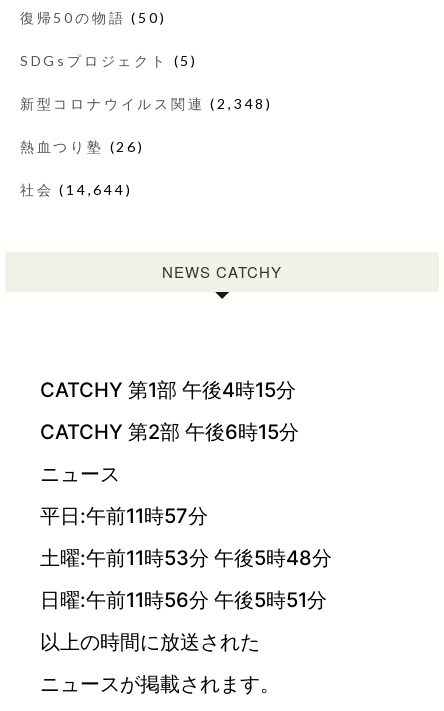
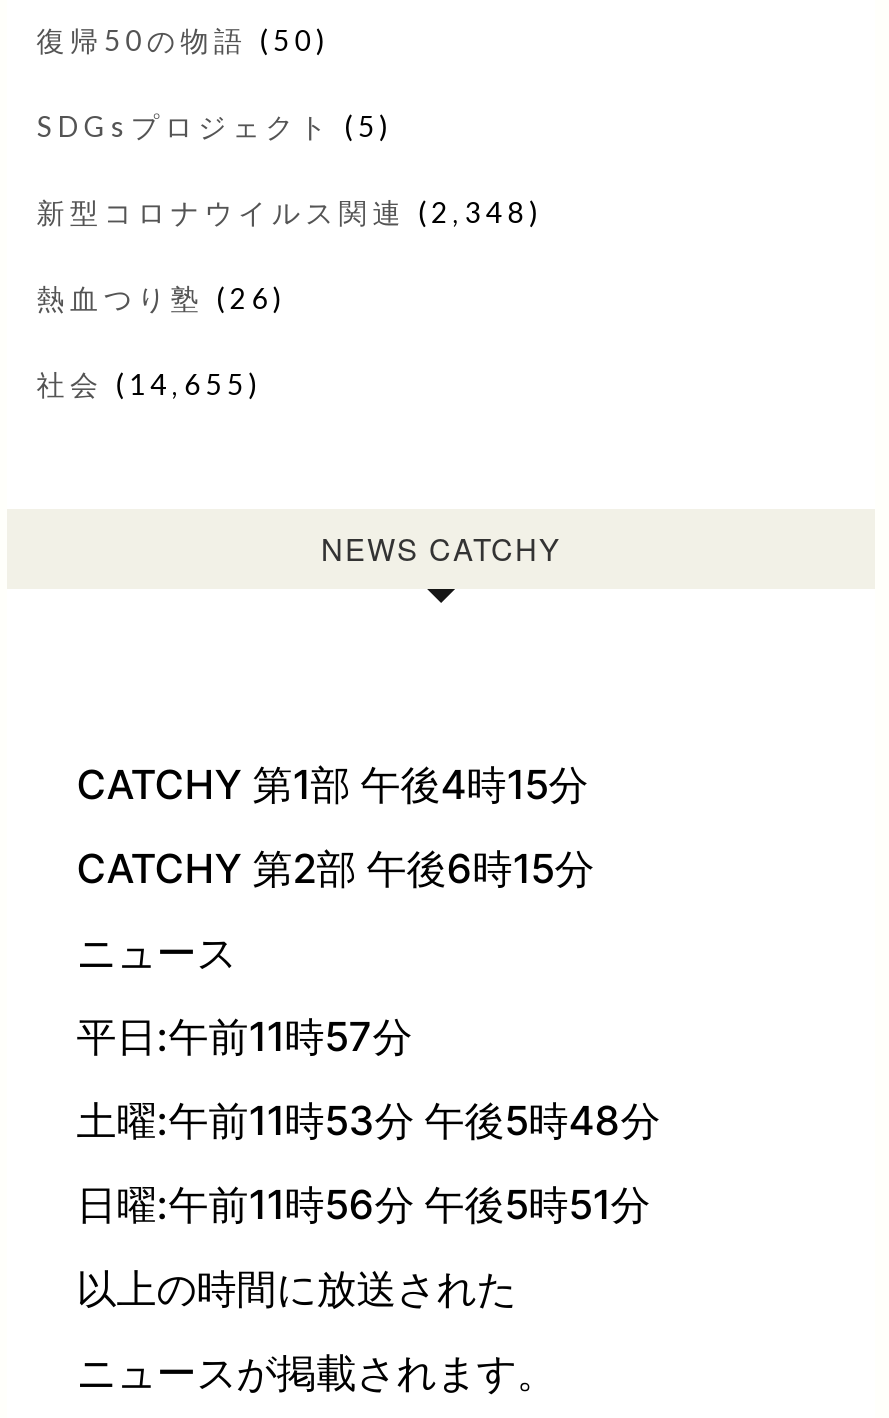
[20,181,132,198] 社会(14,644) -> [36,367,262,401] 社会(14,655)

